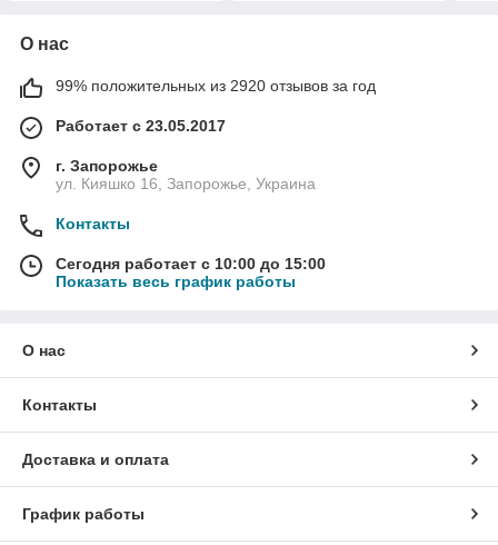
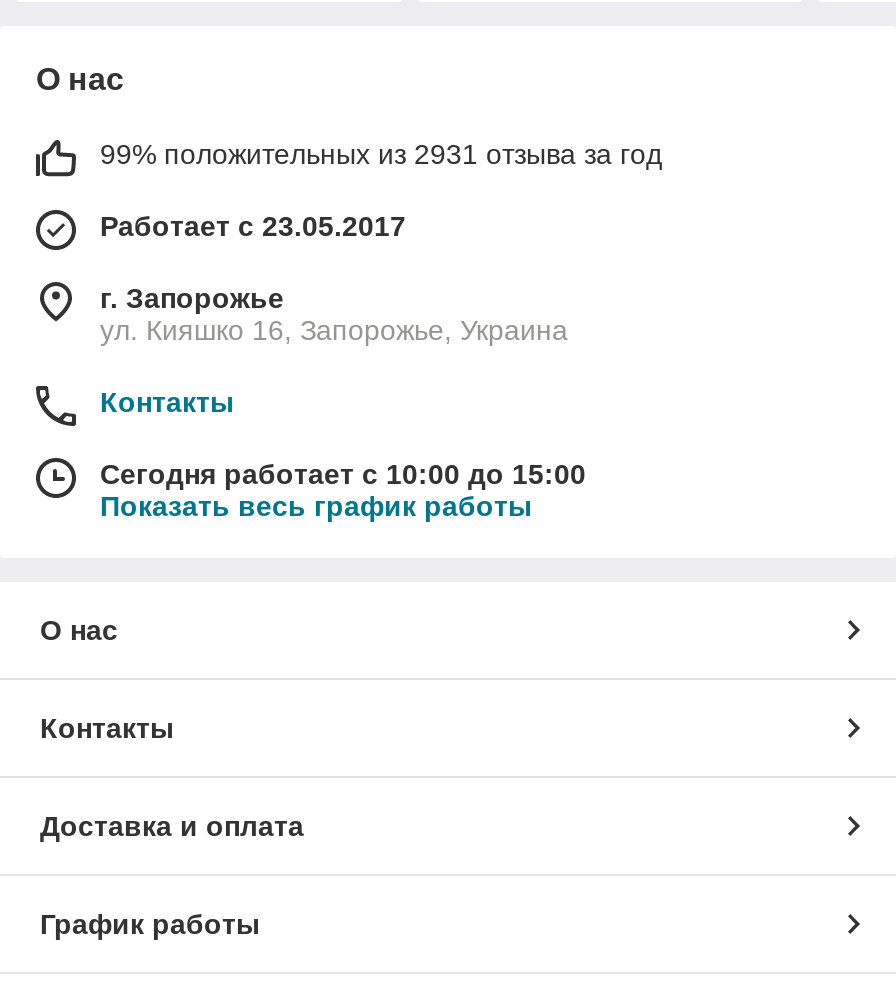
[56,76,376,94] 99% положительных из 2920 отзывов за год -> [100,137,662,169] 99% положительных из 2931 отзыва за год

